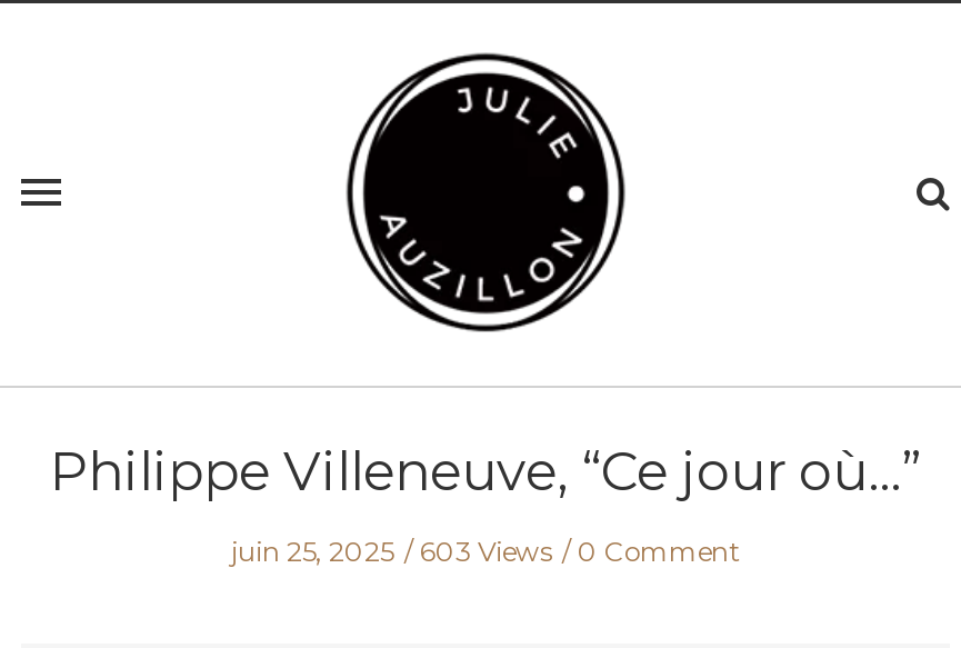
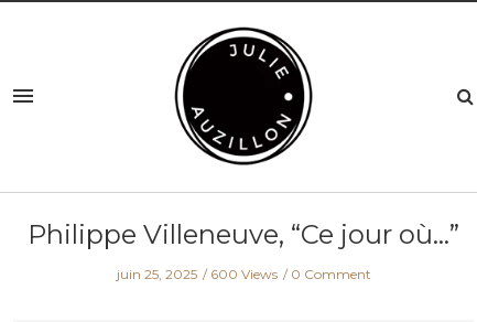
[231,534,740,567] juin 25, 2025 603 Views 0 Comment -> [116,265,371,282] juin 25, 2025 600 Views 0 Comment

